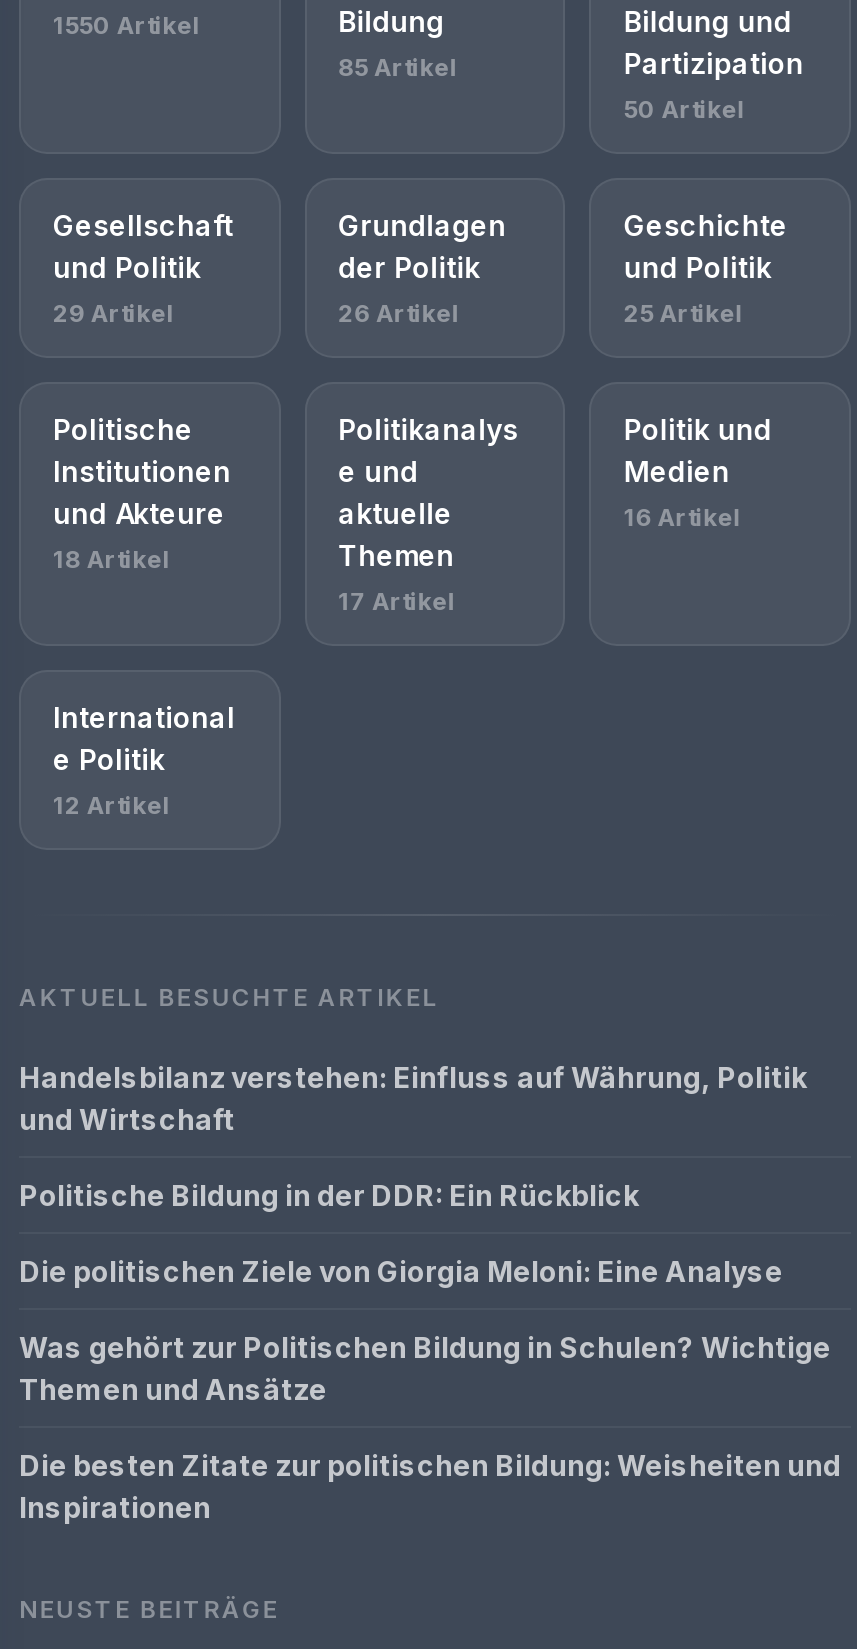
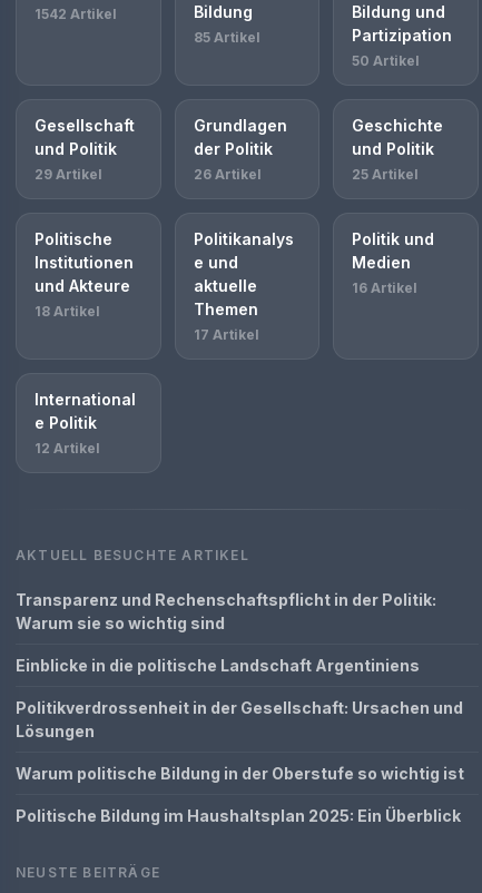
[53,10,201,40] 1550 Artikel -> [35,6,117,22] 1542 Artikel
[19,1060,807,1136] Handelsbilanz verstehen: Einfluss auf Währung, Politik | und Wirtschaft -> [16,590,436,632] Transparenz und Rechenschaftspflicht in der Politik: | Warum sie so wichtig sind
[19,1178,639,1212] Politische Bildung in der DDR: Ein Rückblick -> [16,656,420,675] Einblicke in die politische Landschaft Argentiniens
[19,1254,783,1288] Die politischen Ziele von Giorgia Meloni: Eine Analyse -> [16,698,463,740] Politikverdrossenheit in der Gesellschaft: Ursachen und | Lösungen
[19,1330,831,1406] Was gehört zur Politischen Bildung in Schulen? Wichtige | Themen und Ansätze -> [16,764,464,783] Warum politische Bildung in der Oberstufe so wichtig ist
[19,1448,841,1524] Die besten Zitate zur politischen Bildung: Weisheiten und | Inspirationen -> [16,806,461,825] Politische Bildung im Haushaltsplan 2025: Ein Überblick

